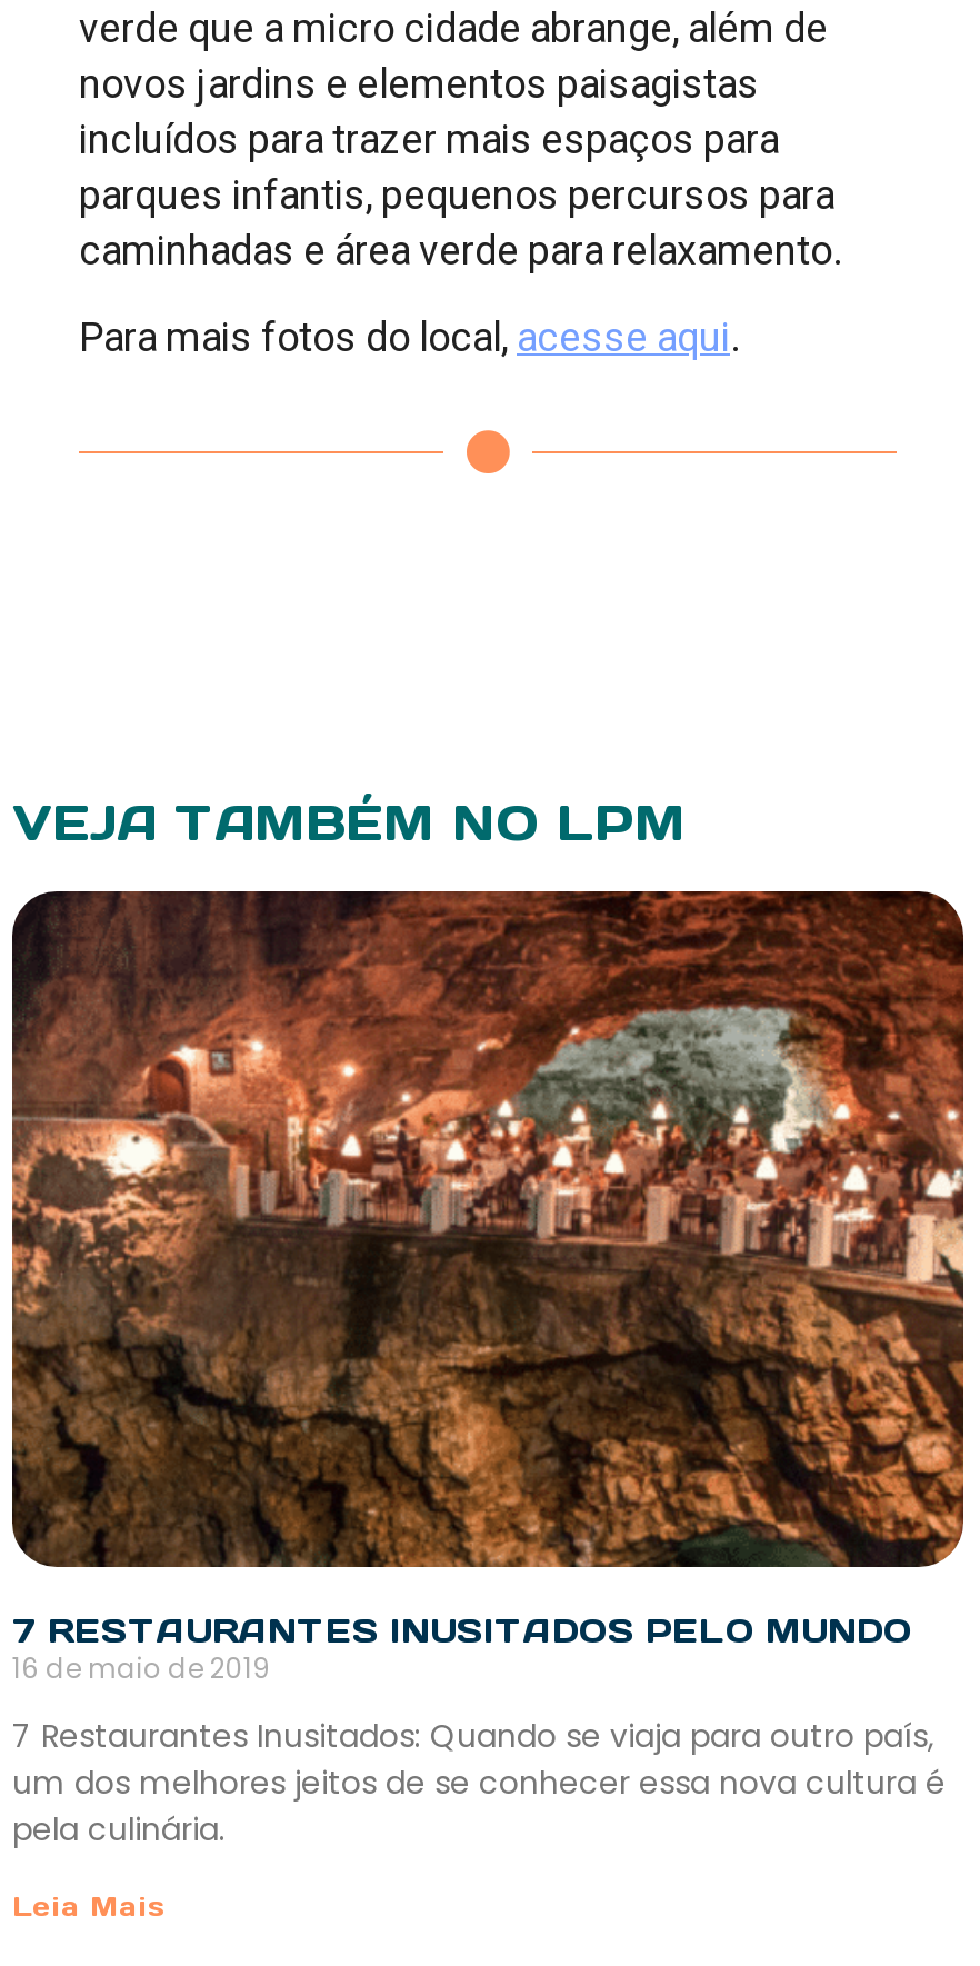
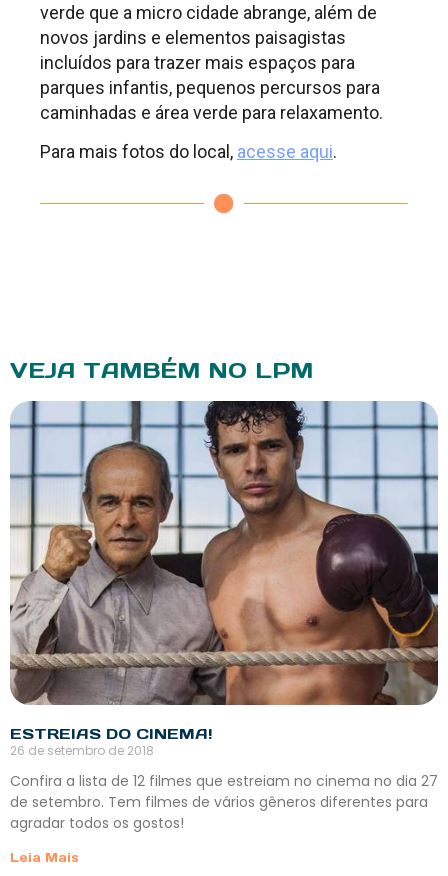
[10,889,966,1686] [image] | 7 RESTAURANTES INUSITADOS PELO MUNDO | 16 de maio de 2019 -> [9,400,439,759] [image] | ESTREIAS DO CINEMA! | 26 de setembro de 2018
[12,1713,946,1851] 7 Restaurantes Inusitados: Quando se viaja para outro país, | um dos melhores jeitos de se conhecer essa nova cultura é | pela culinária. -> [10,771,438,833] Confira a lista de 12 filmes que estreiam no cinema no dia 27 | de setembro. Tem filmes de vários gêneros diferentes para | agradar todos os gostos!

